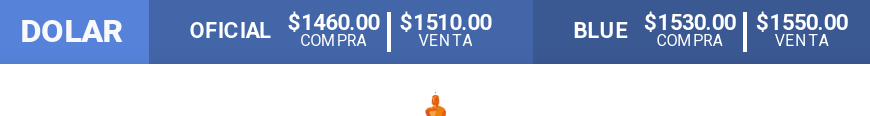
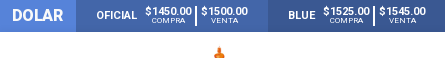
[287,9,379,35] $1460.00 -> [145,4,191,17] $1450.00
[399,9,491,35] $1510.00 -> [201,4,247,17] $1500.00
[644,9,736,35] $1530.00 -> [323,4,369,17] $1525.00
[756,9,848,35] $1550.00 -> [379,4,425,17] $1545.00

